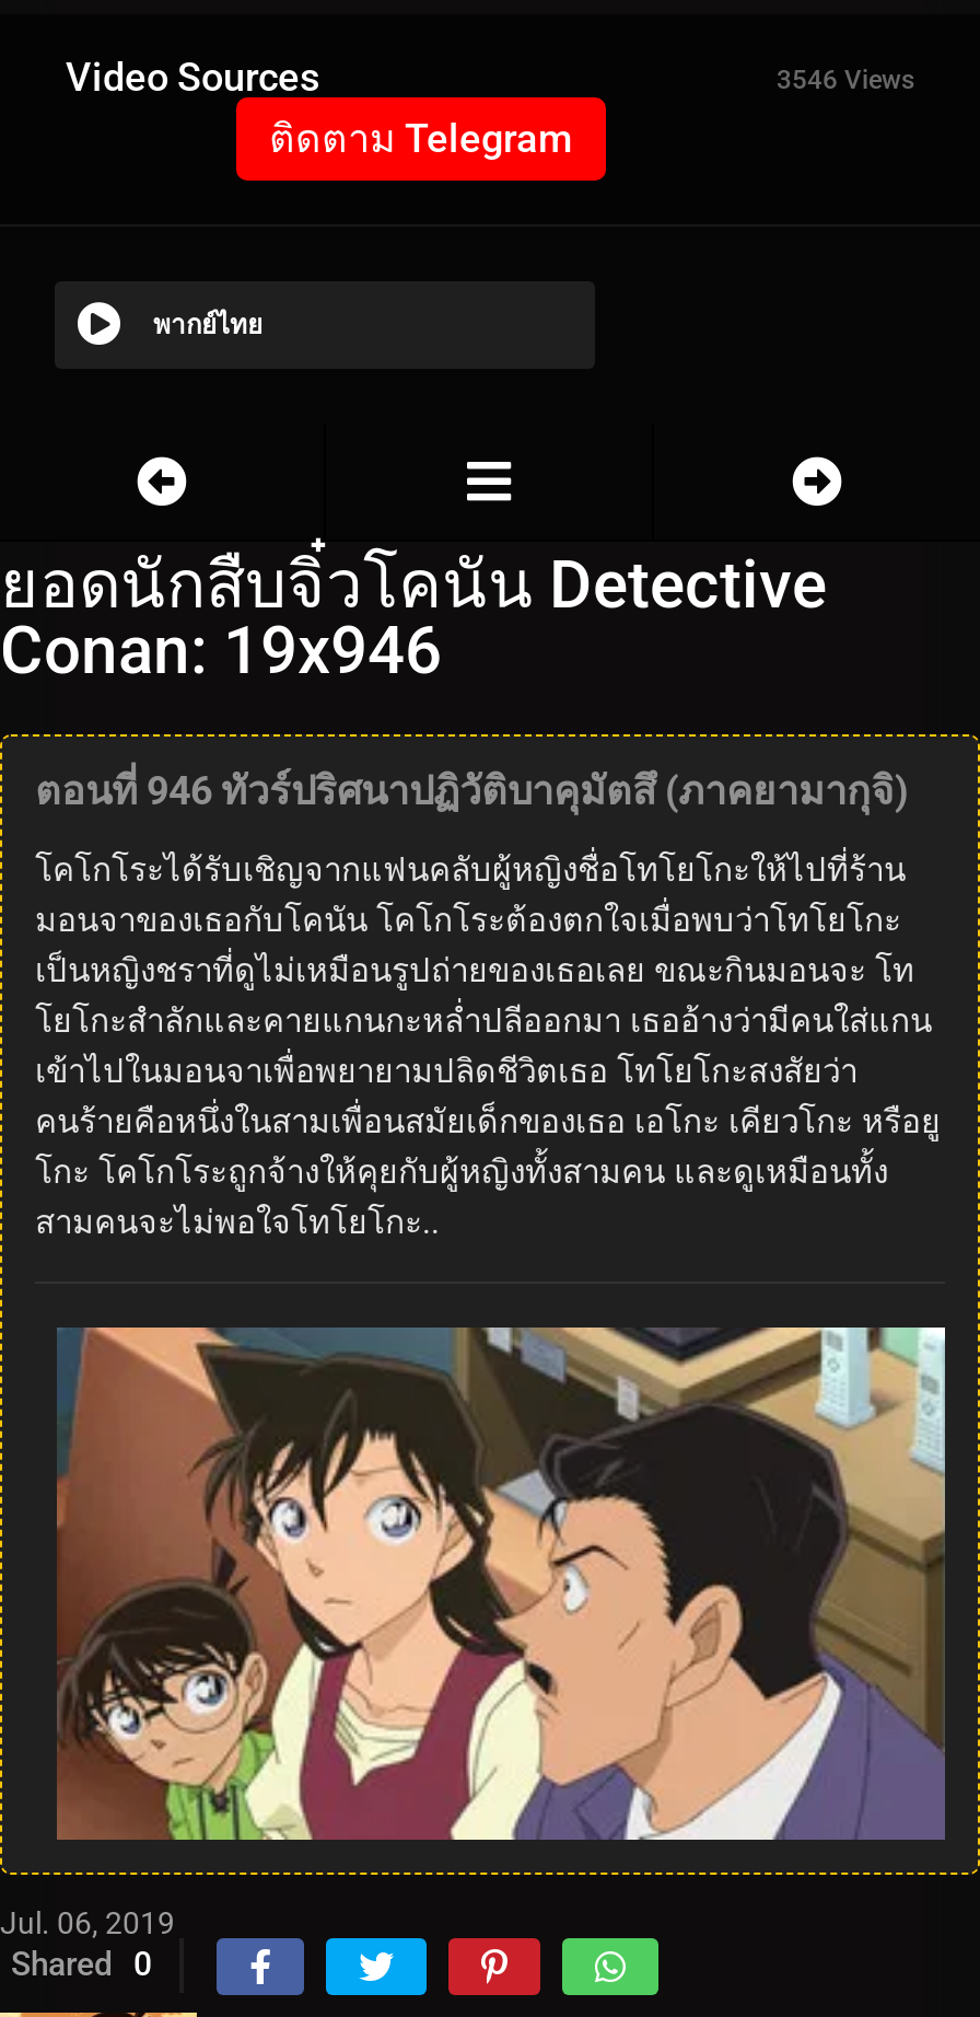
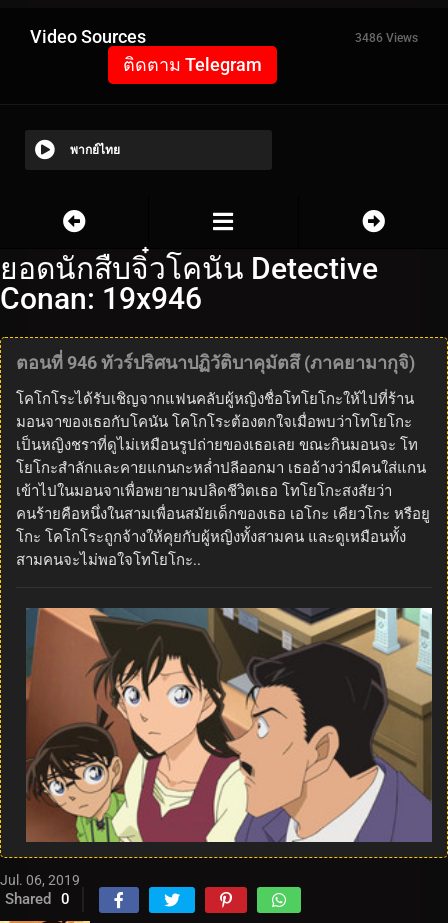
[777,64,914,95] 3546 Views -> [355,31,418,45] 3486 Views

